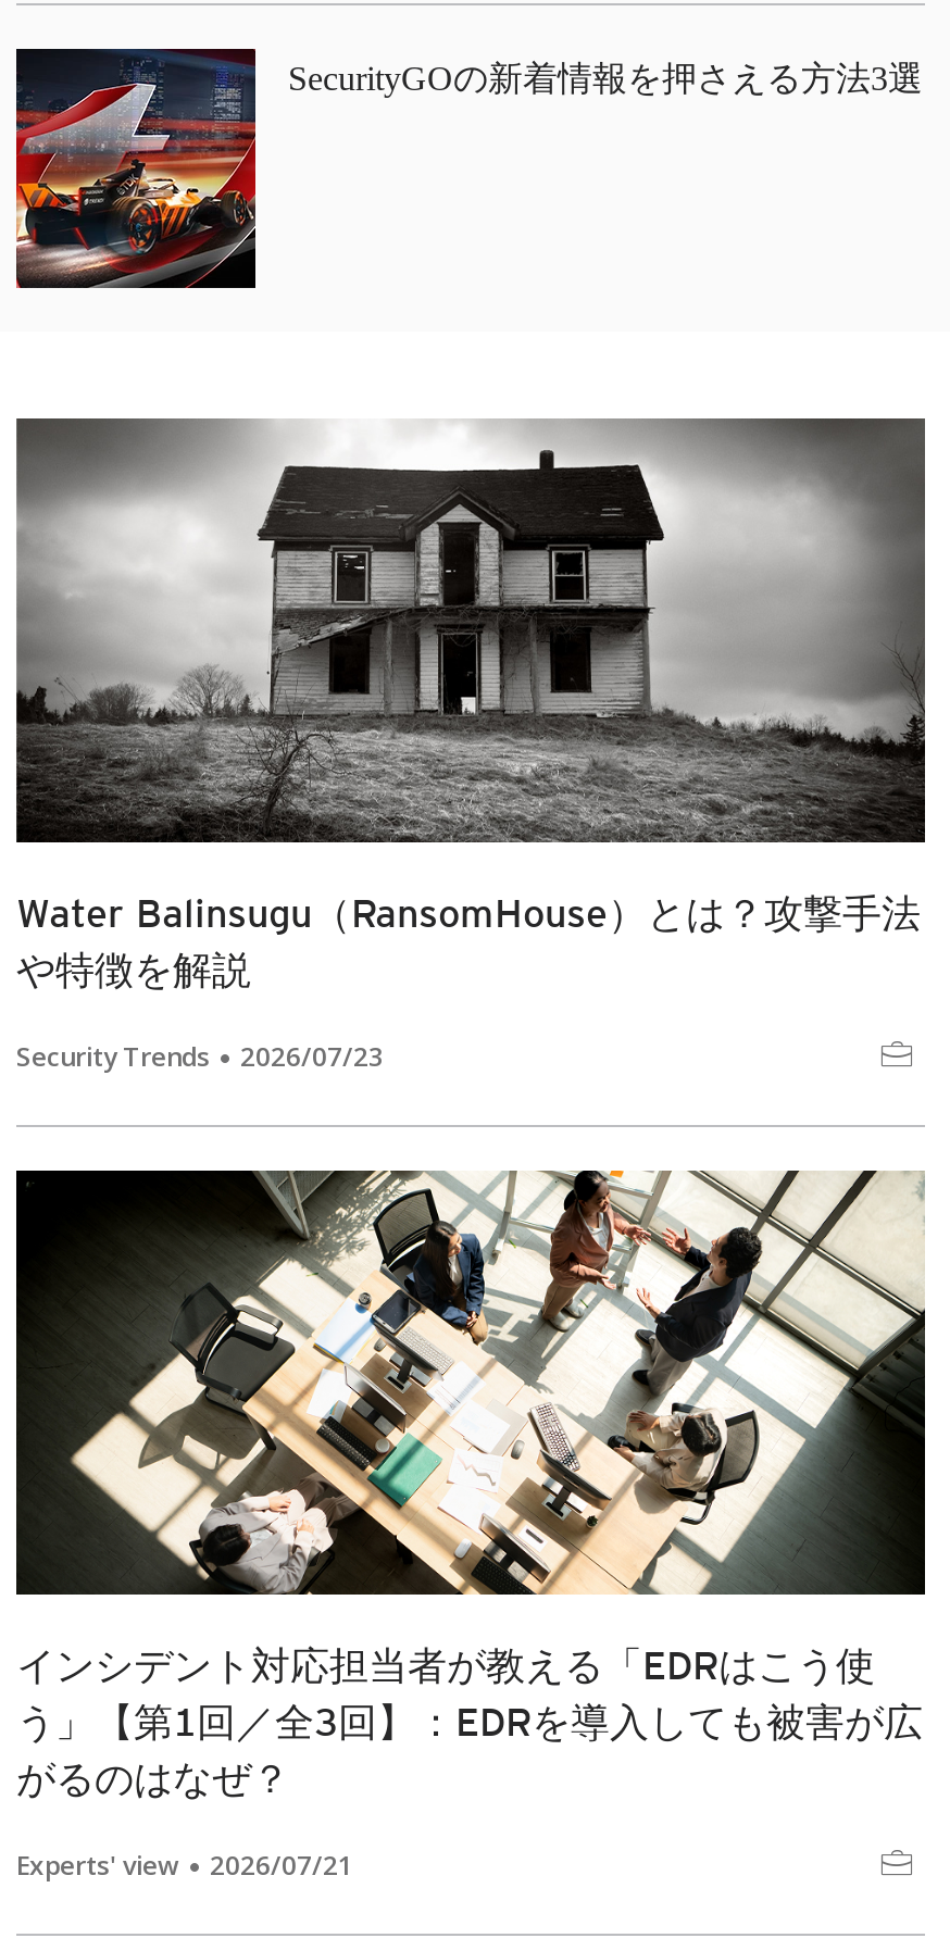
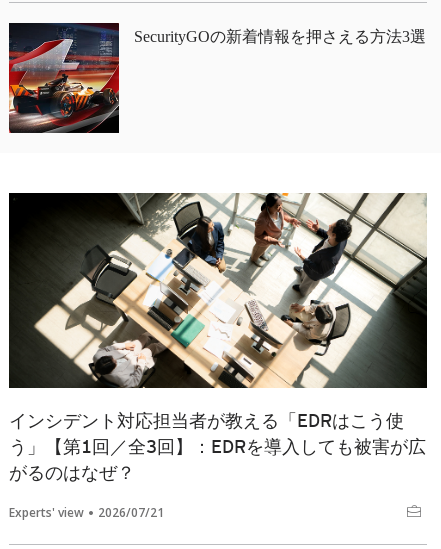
[14,416,927,1076] [image] | Water Balinsugu（RansomHouse）とは？攻撃手法 | や特徴を解説 | Security Trends | 2026/07/23 -> none

